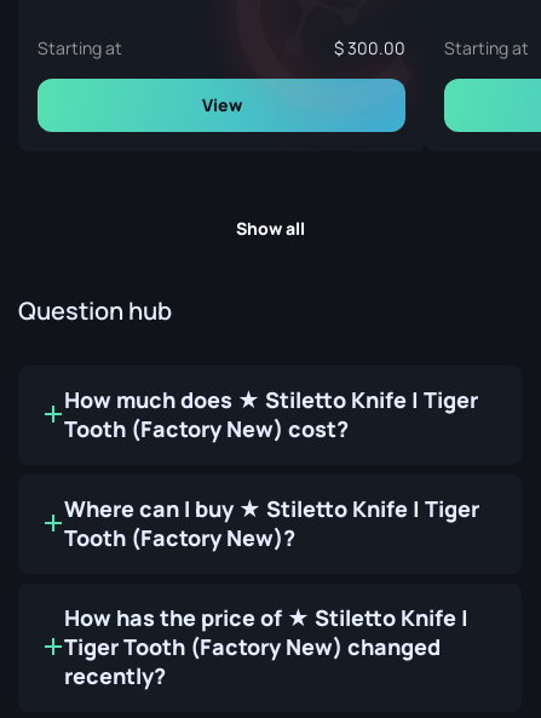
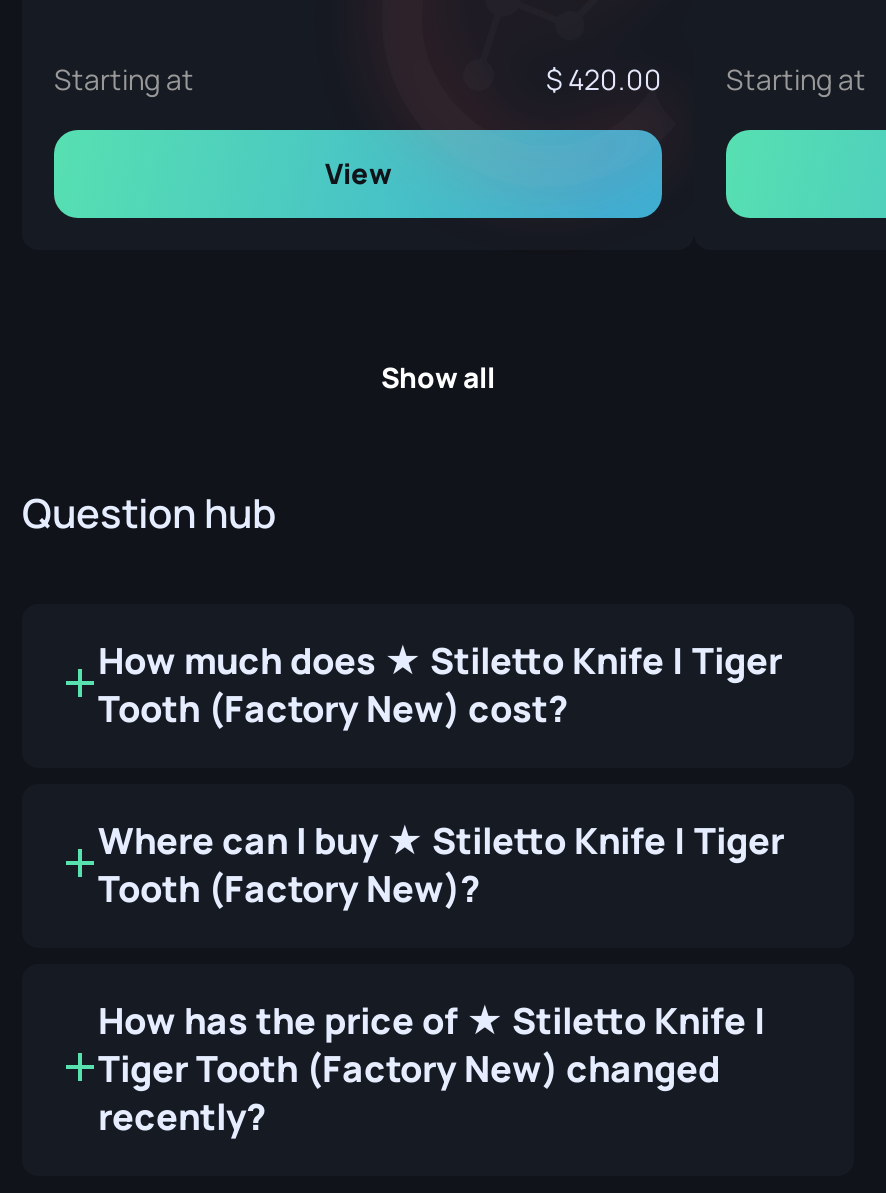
[347,36,529,59] 300.00 Starting at -> [568,59,866,97] 420.00 Starting at

